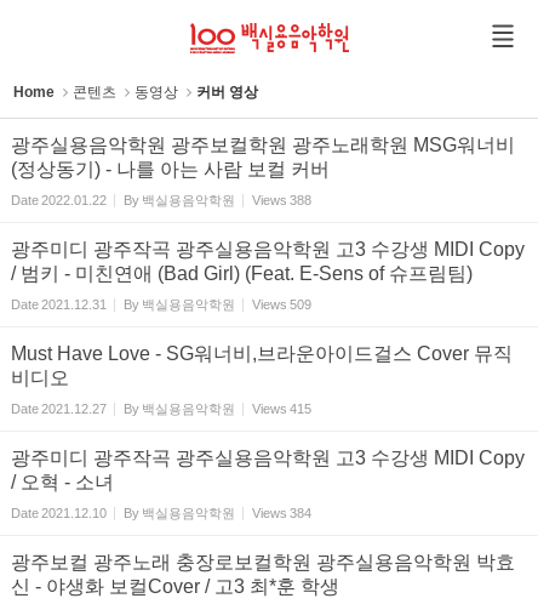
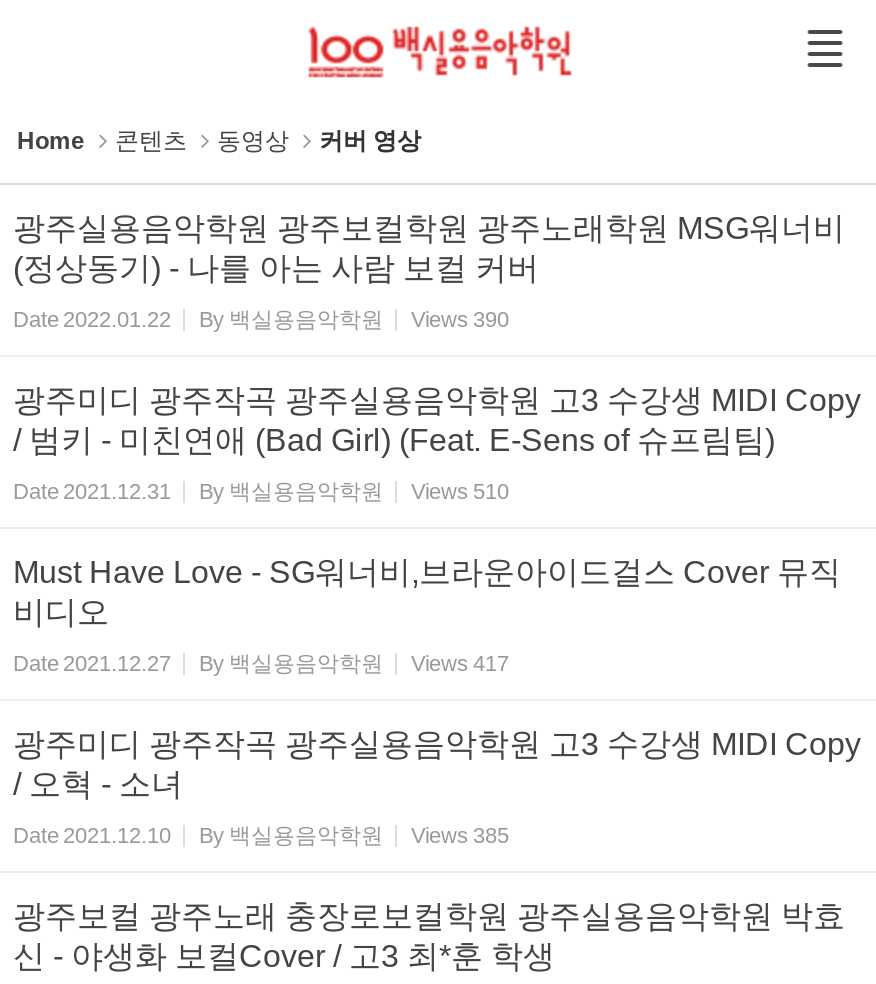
[11,193,311,207] Date 2022.01.22 By 백실용음악학원 Views 388 -> [13,307,509,331] Date 2022.01.22 By 백실용음악학원 Views 390
[11,297,311,312] Date 2021.12.31 By 백실용음악학원 Views 509 -> [13,479,509,503] Date 2021.12.31 By 백실용음악학원 Views 510
[11,401,311,416] Date 2021.12.27 By 백실용음악학원 Views 415 -> [13,651,509,675] Date 2021.12.27 By 백실용음악학원 Views 417
[11,506,311,520] Date 2021.12.10 By 백실용음악학원 Views 384 -> [13,823,509,847] Date 2021.12.10 By 백실용음악학원 Views 385

